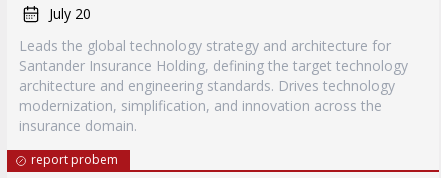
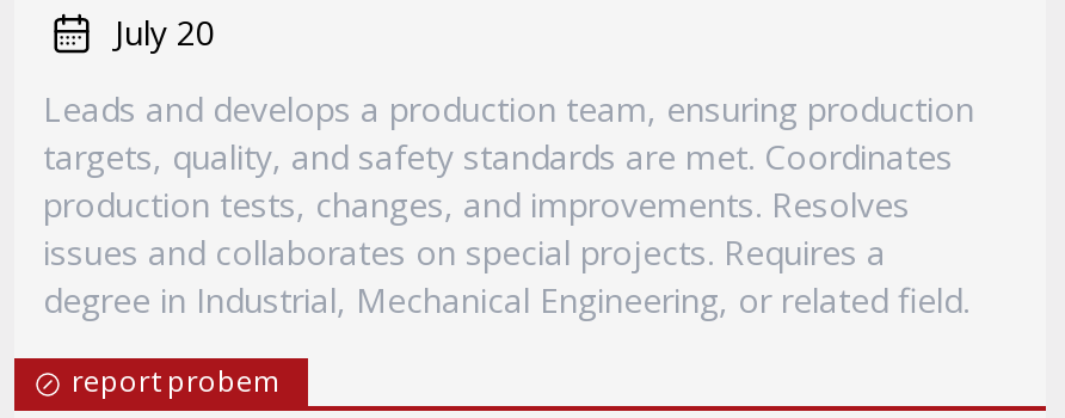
[19,36,408,135] Leads the global technology strategy and architecture for | Santander Insurance Holding, defining the target technology | architecture and engineering standards. Drives technology | modernization, simplification, and innovation across the | insurance domain. -> [43,86,974,322] Leads and develops a production team, ensuring production | targets, quality, and safety standards are met. Coordinates | production tests, changes, and improvements. Resolves | issues and collaborates on special projects. Requires a | degree in Industrial, Mechanical Engineering, or related field.

